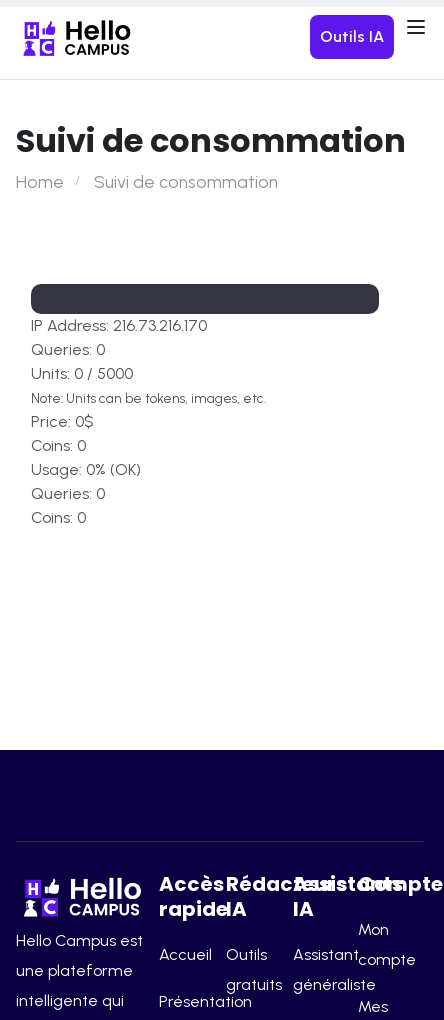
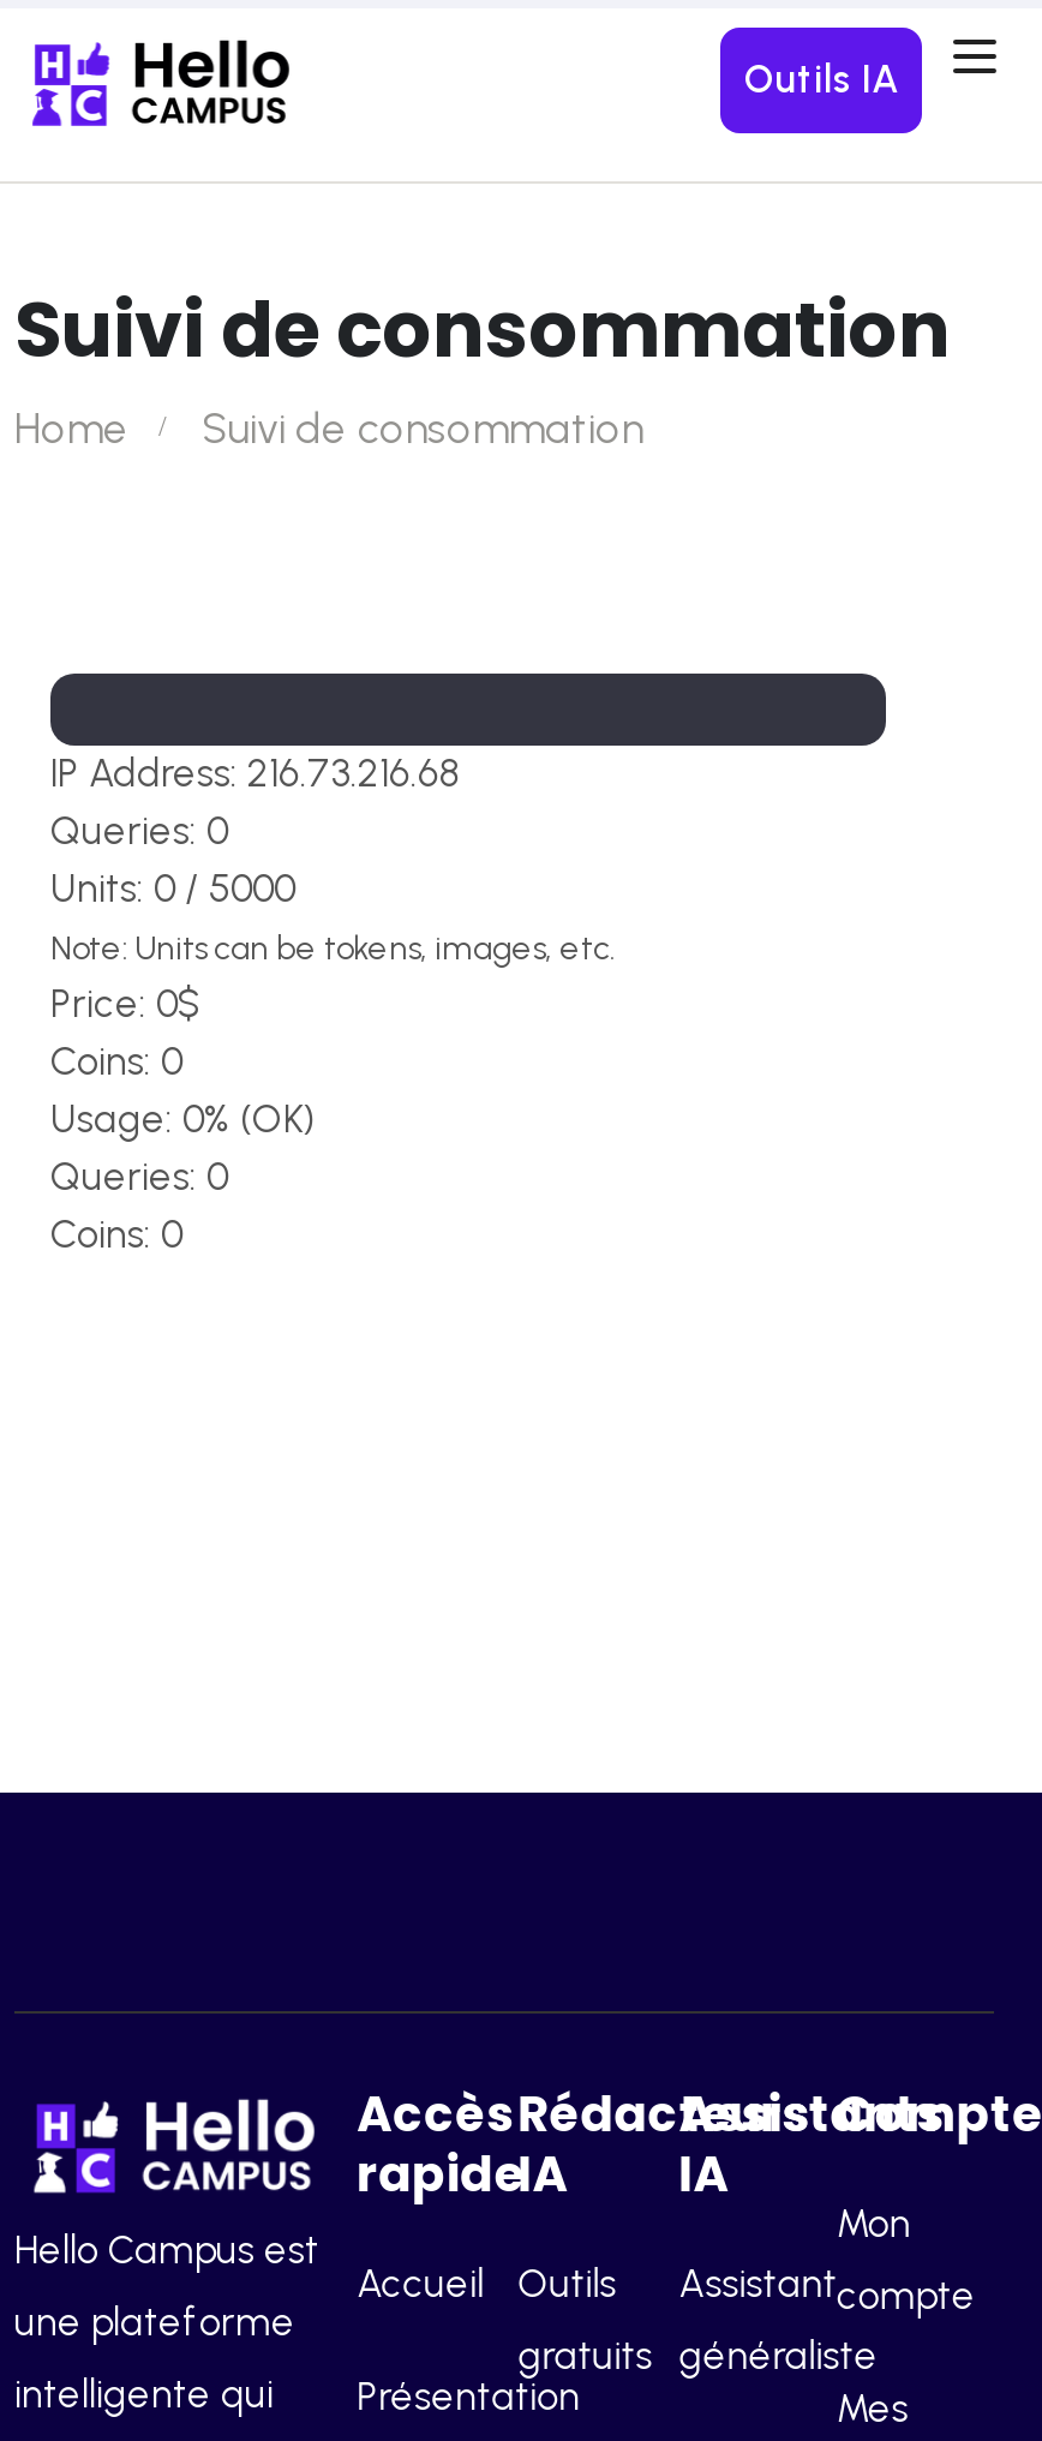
[31,316,207,335] IP Address: 216.73.216.170 -> [50,750,461,796] IP Address: 216.73.216.68

